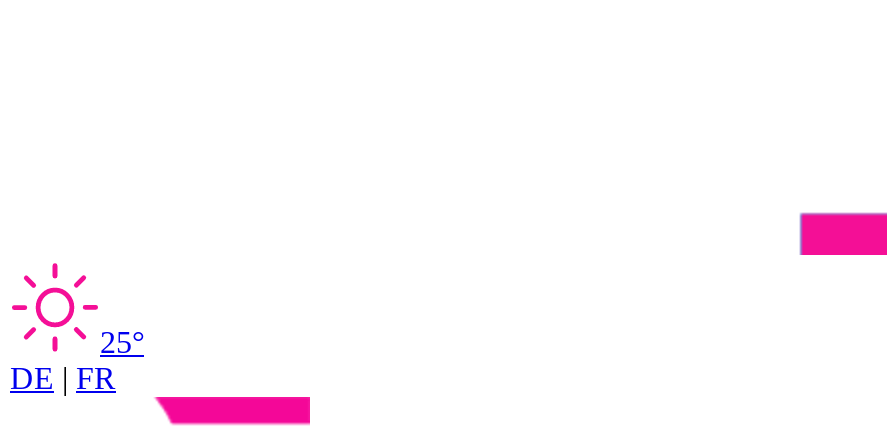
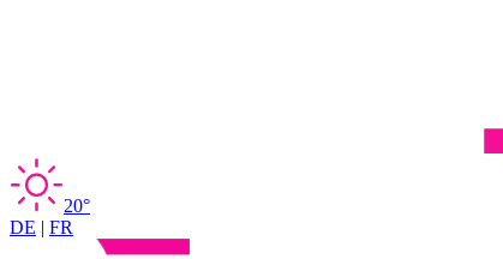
[100,325,144,359] 25° -> [64,195,90,216] 20°

